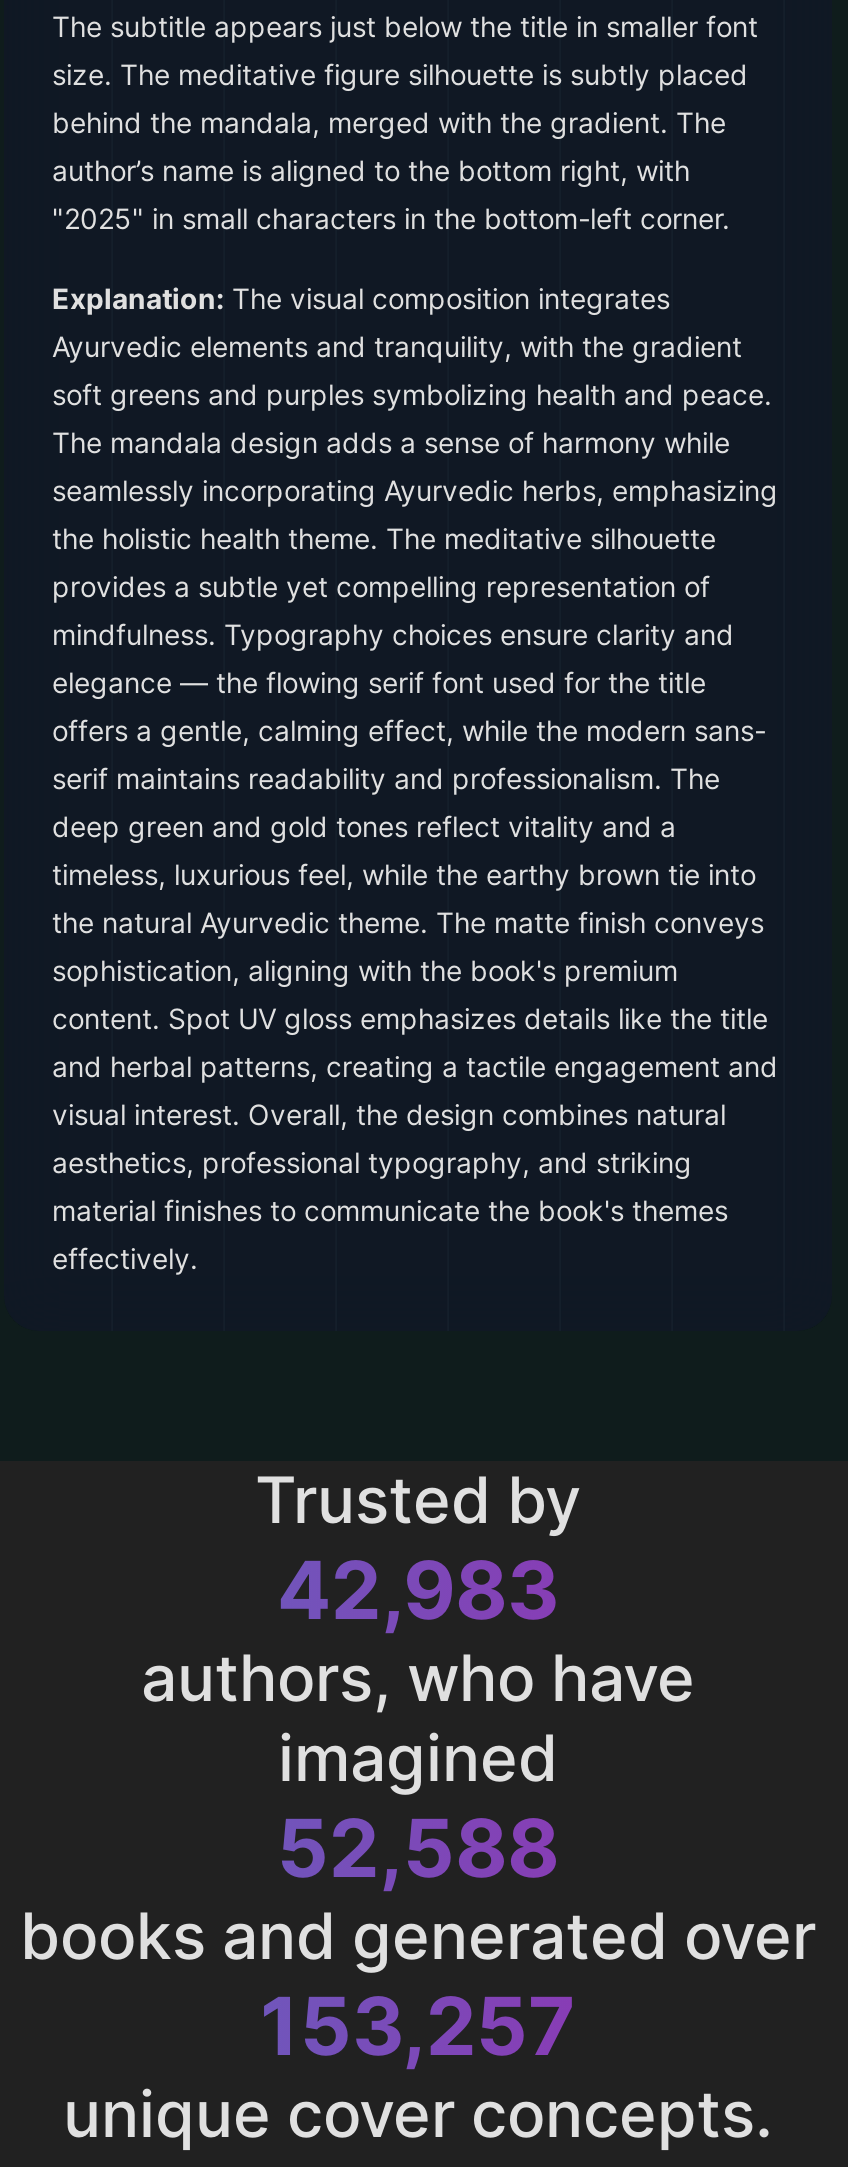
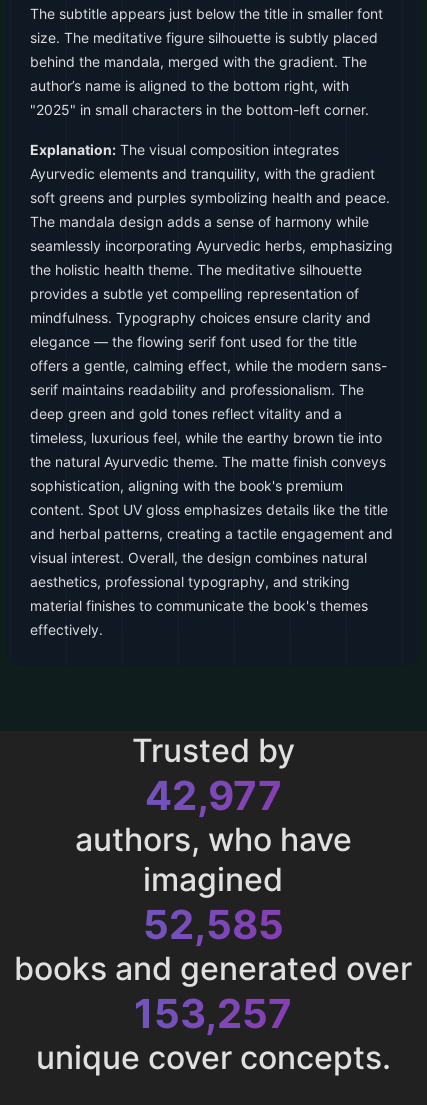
[277,1541,559,1639] 42,983 -> [144,771,281,820] 42,977
[277,1799,559,1897] 52,588 -> [142,900,283,949] 52,585

